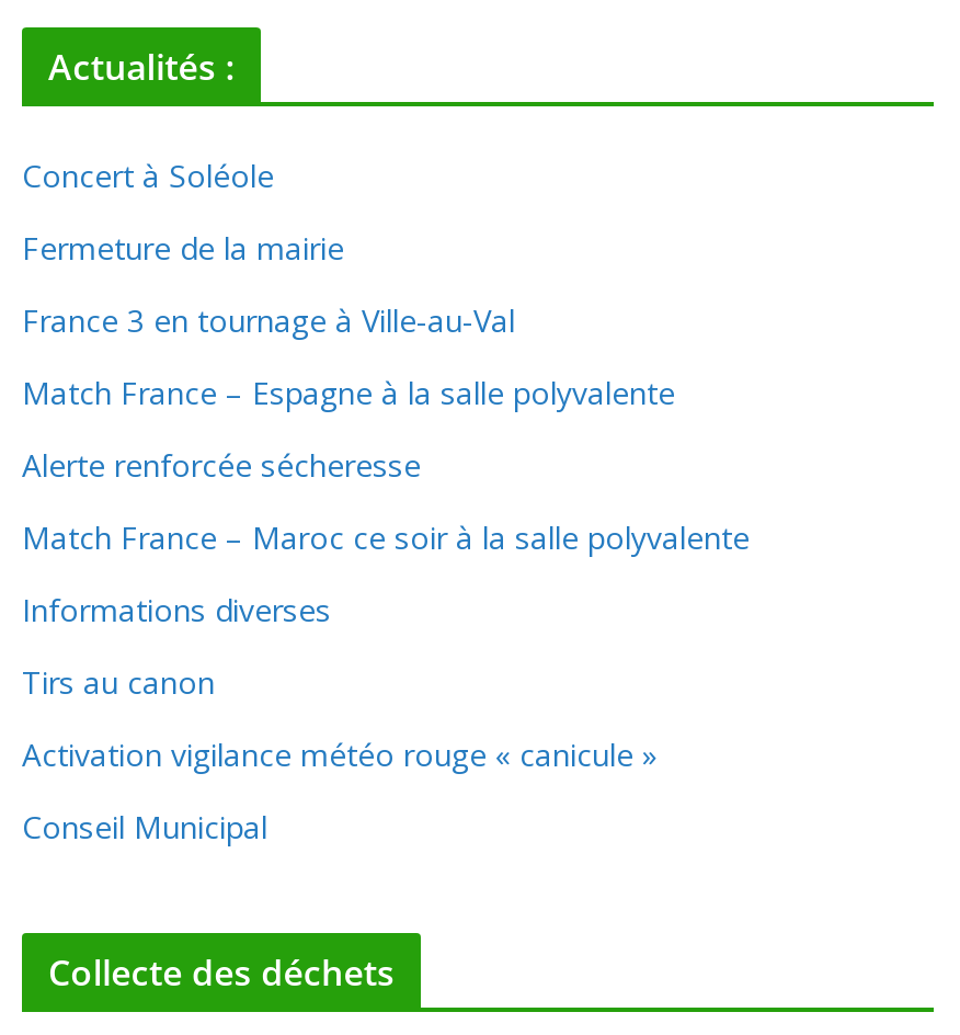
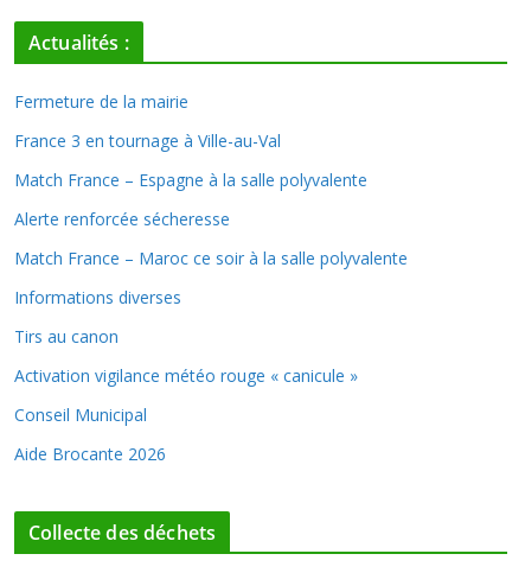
[22,155,274,196] Concert à Soléole -> none
moved [22,227,750,848] -> [14,90,408,426]: Fermeture de la mairie | France 3 en tournage à Ville-au-Val | Match France – Espagne à la salle polyvalente | ... | Activation vigilance météo rouge « canicule » | Conseil Municipal
none -> [14,443,166,465] Aide Brocante 2026

